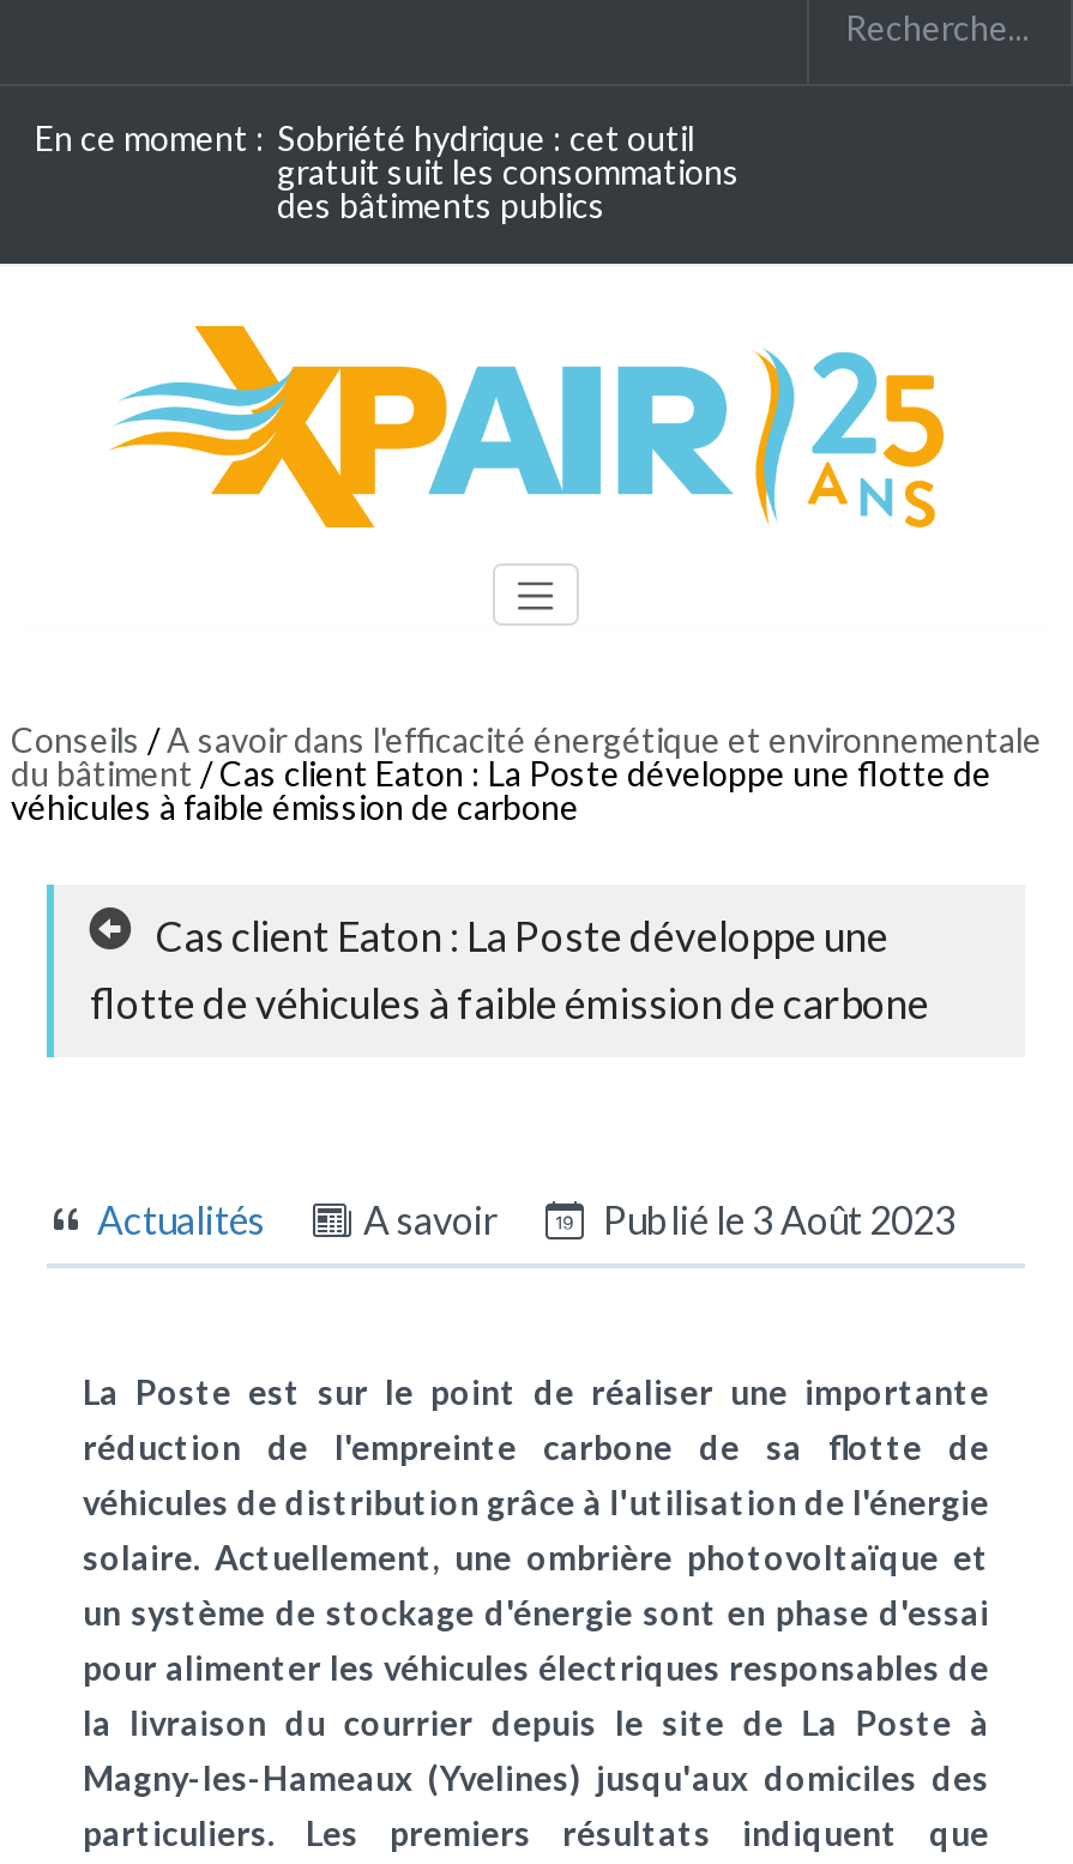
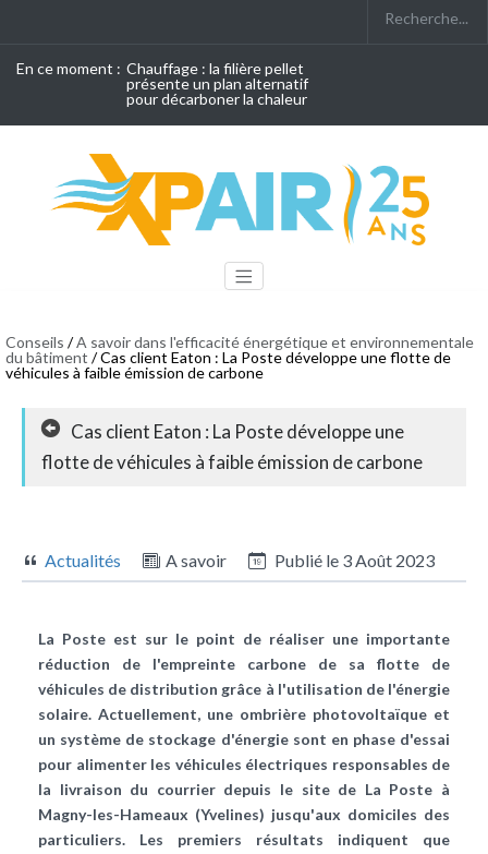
[35,117,740,225] En ce moment : Sobriété hydrique : cet outil | gratuit suit les consommations | des bâtiments publics -> [16,59,308,108] En ce moment : Chauffage : la filière pellet | présente un plan alternatif | pour décarboner la chaleur

